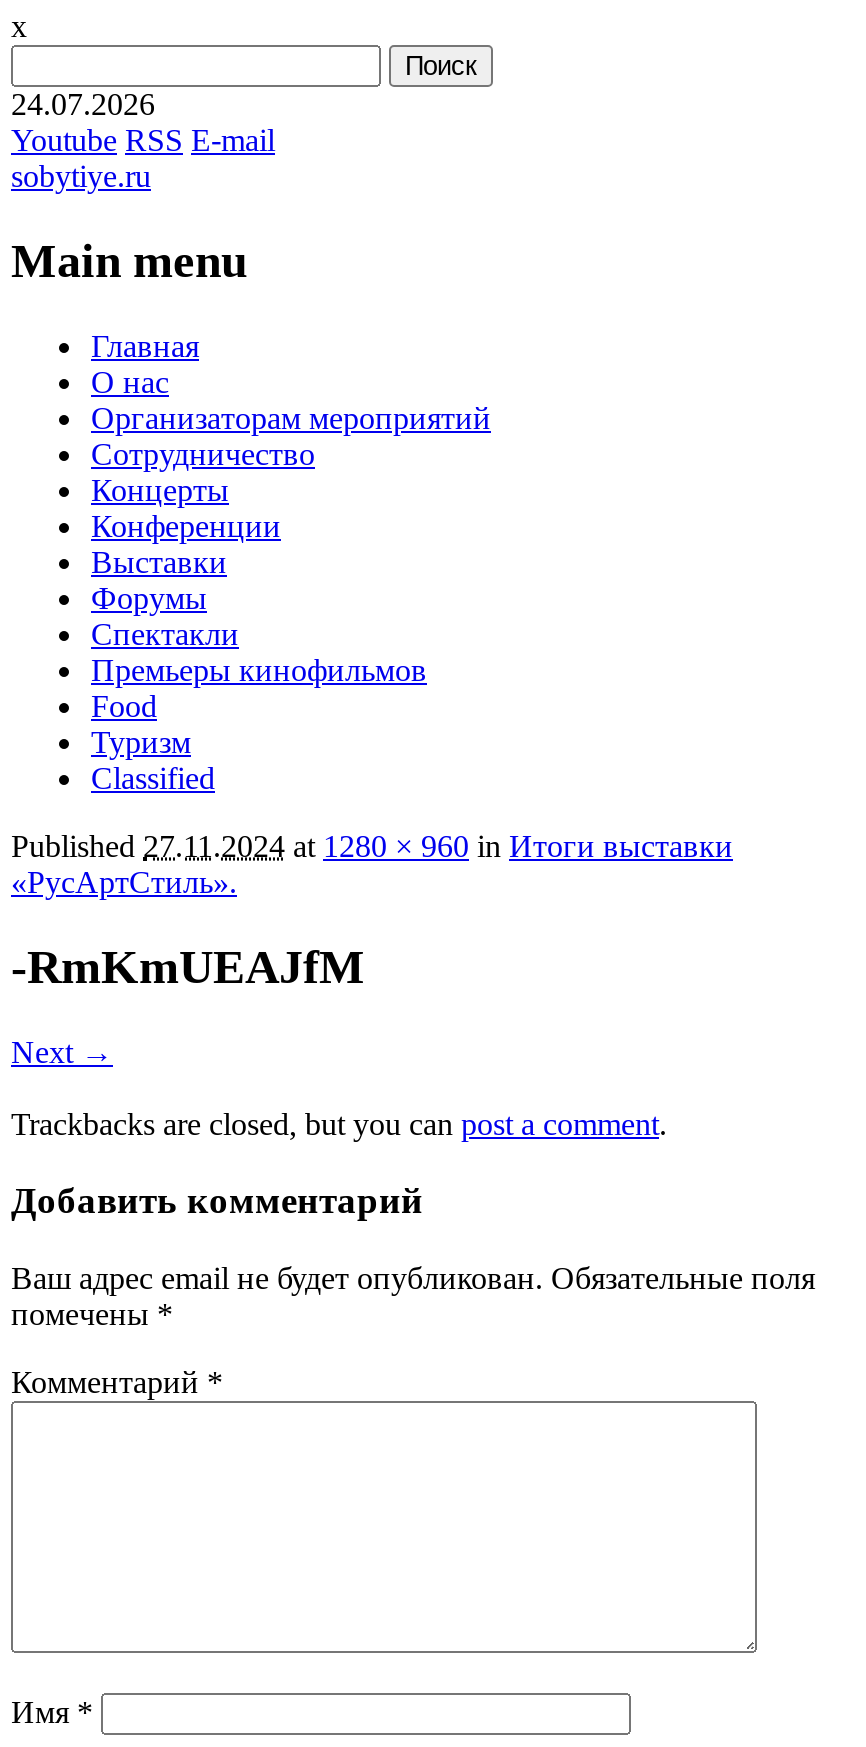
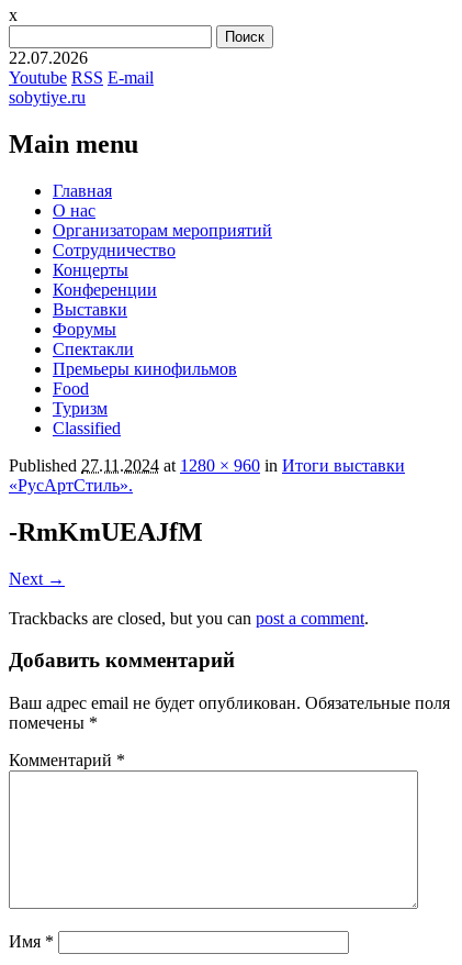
[11,87,155,121] 24.07.2026 -> [9,48,88,67] 22.07.2026

